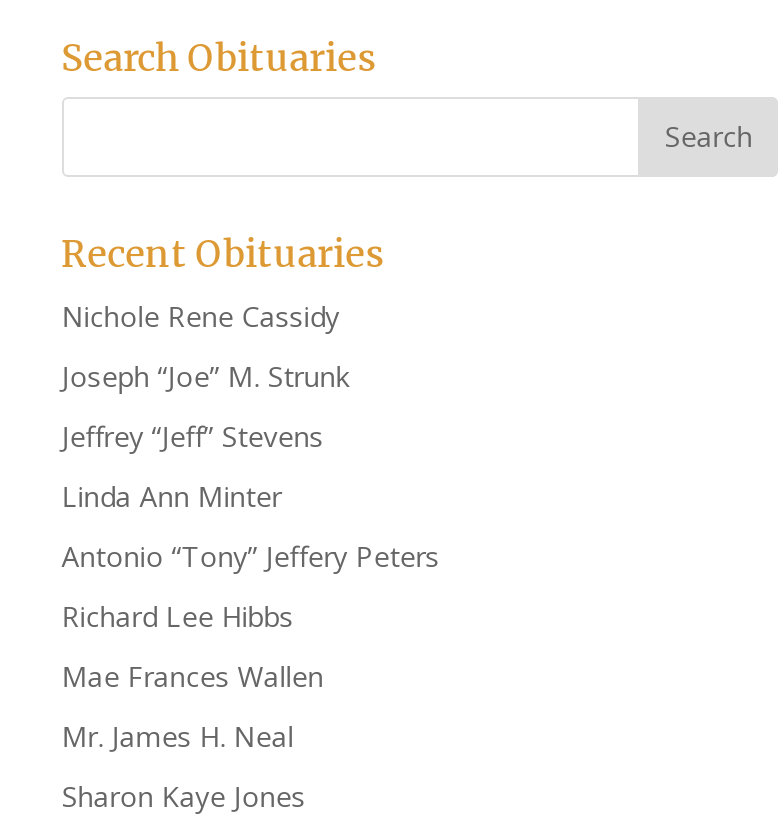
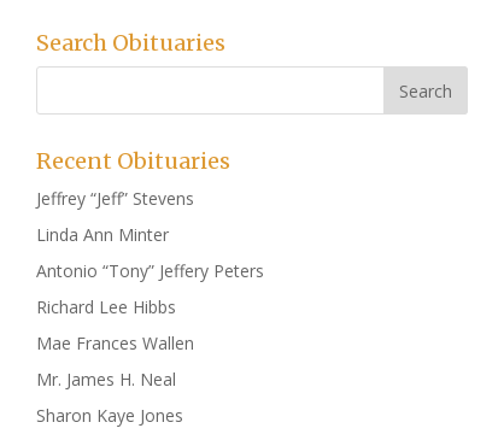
[62,296,350,394] Nichole Rene Cassidy | Joseph “Joe” M. Strunk -> none

